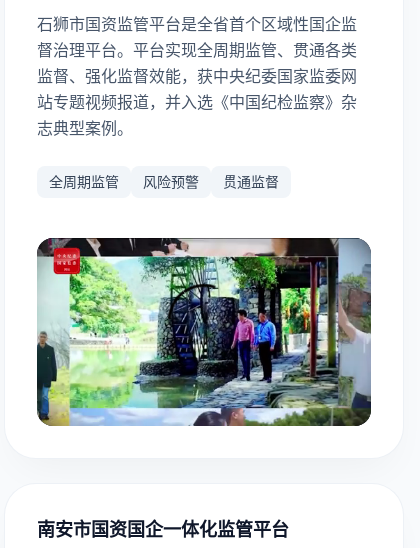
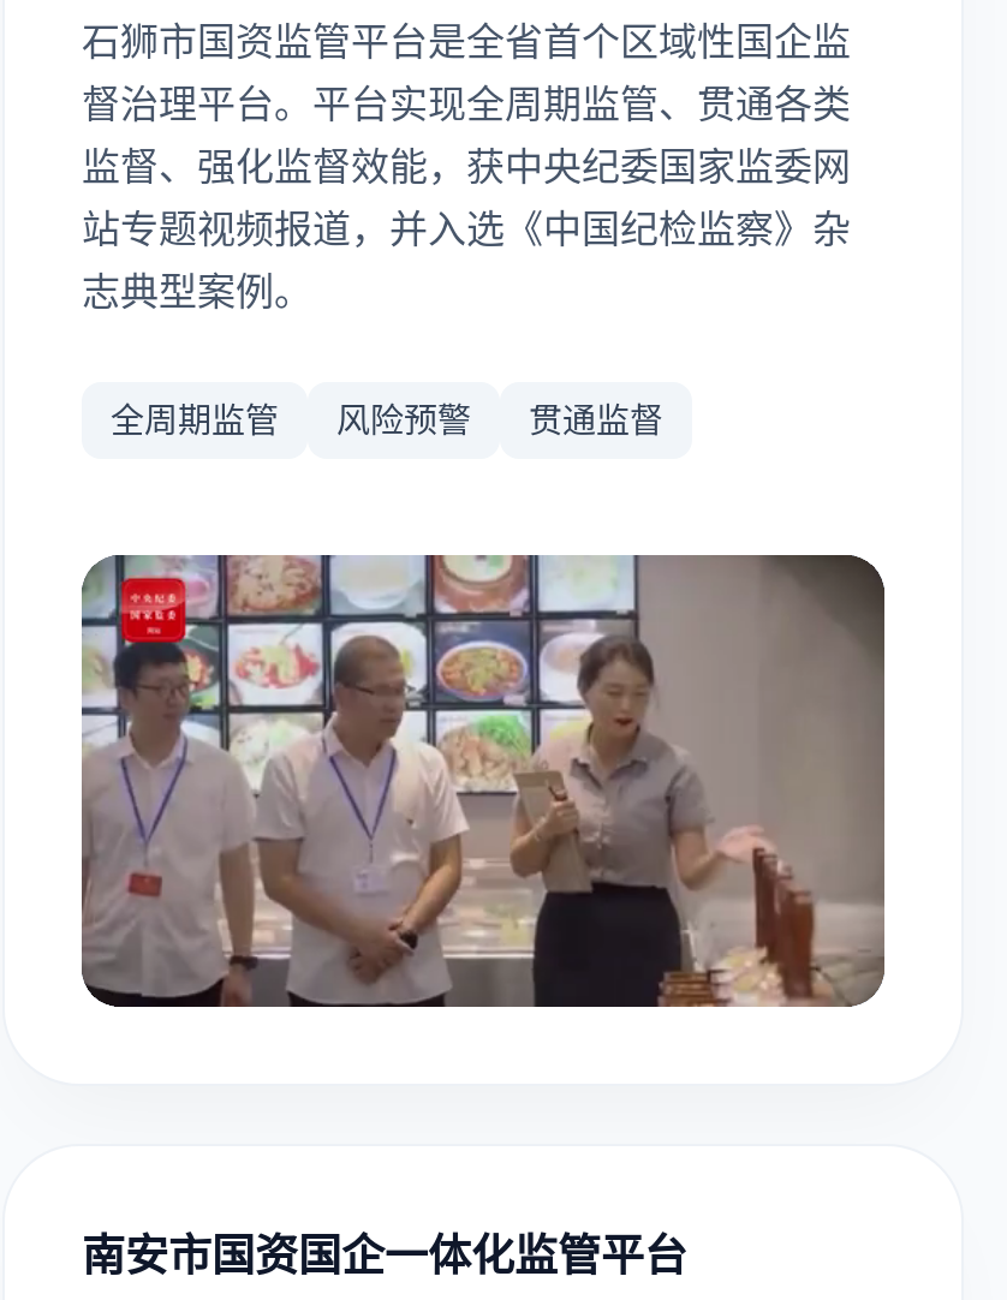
[36,237,372,427] [image] -> [79,553,887,1009] [image]

